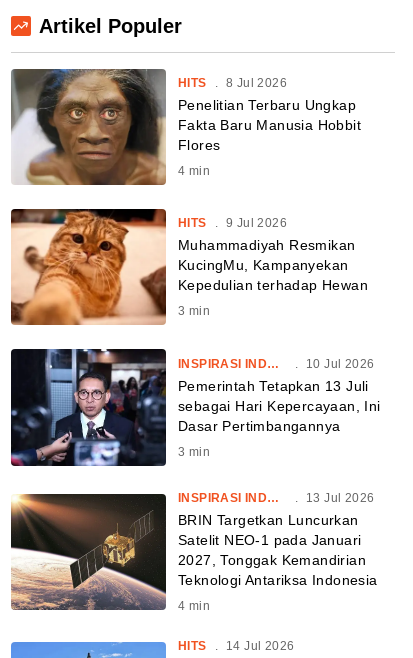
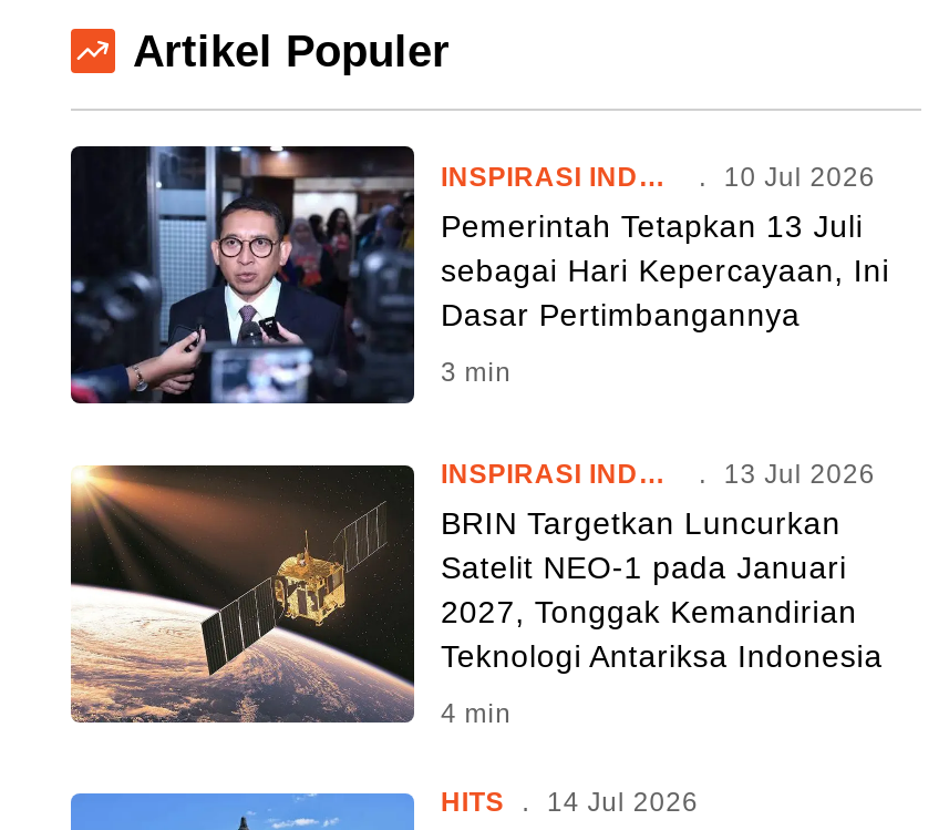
[10,68,361,186] [image] | HITS . 8 Jul 2026 | Penelitian Terbaru Ungkap | Fakta Baru Manusia Hobbit | Flores | 4 min -> none
[10,208,368,326] [image] | HITS . 9 Jul 2026 | Muhammadiyah Resmikan | KucingMu, Kampanyekan | Kepedulian terhadap Hewan | 3 min -> none

